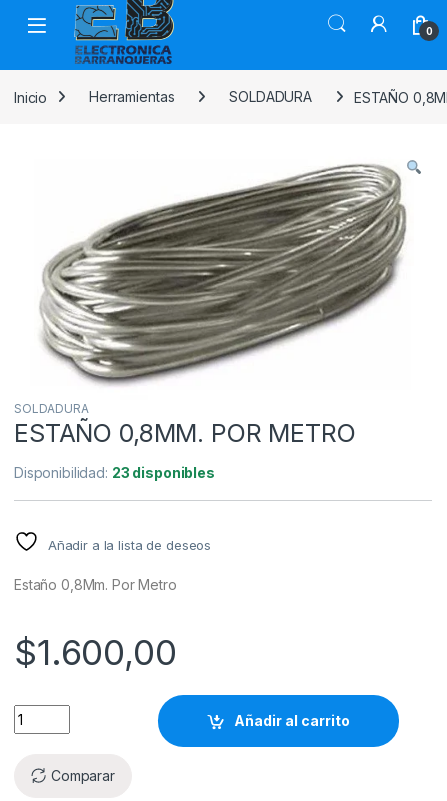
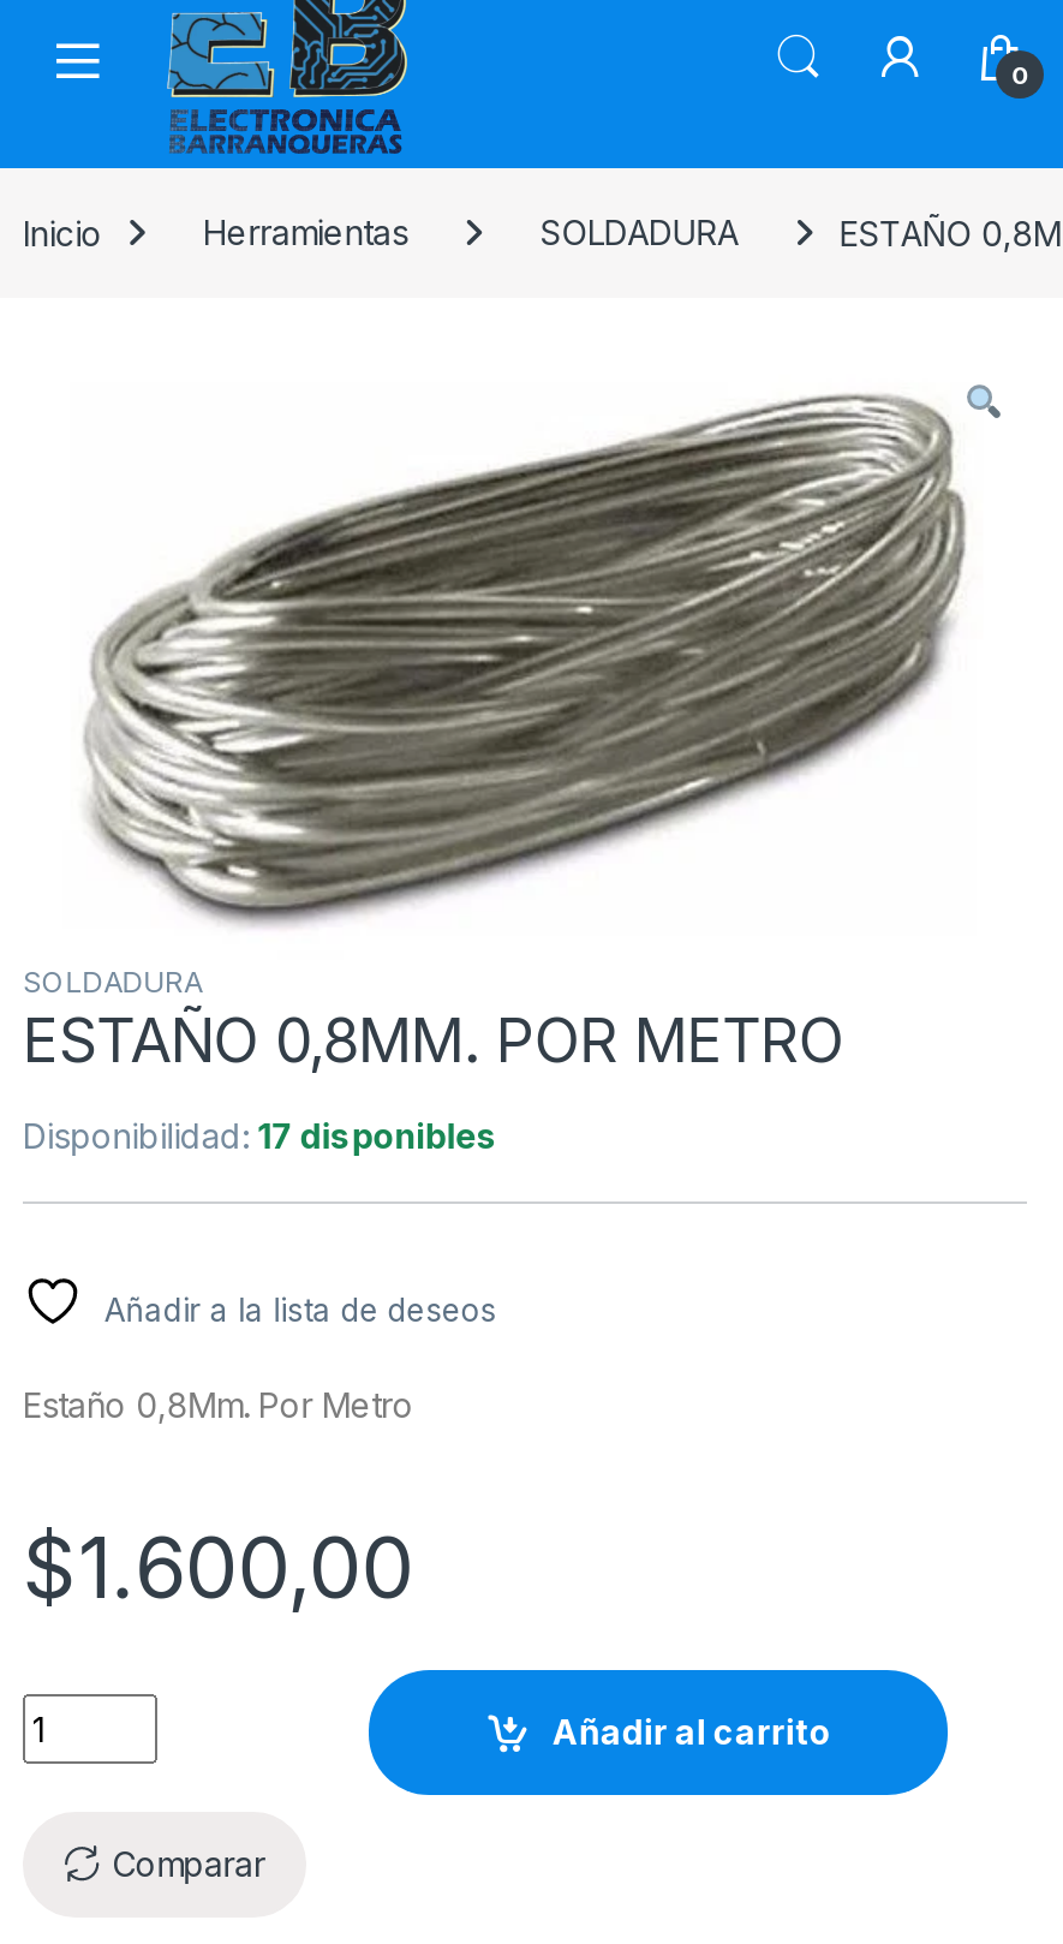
[14,464,215,481] Disponibilidad: 23 disponibles -> [23,1114,498,1155] Disponibilidad: 17 disponibles

